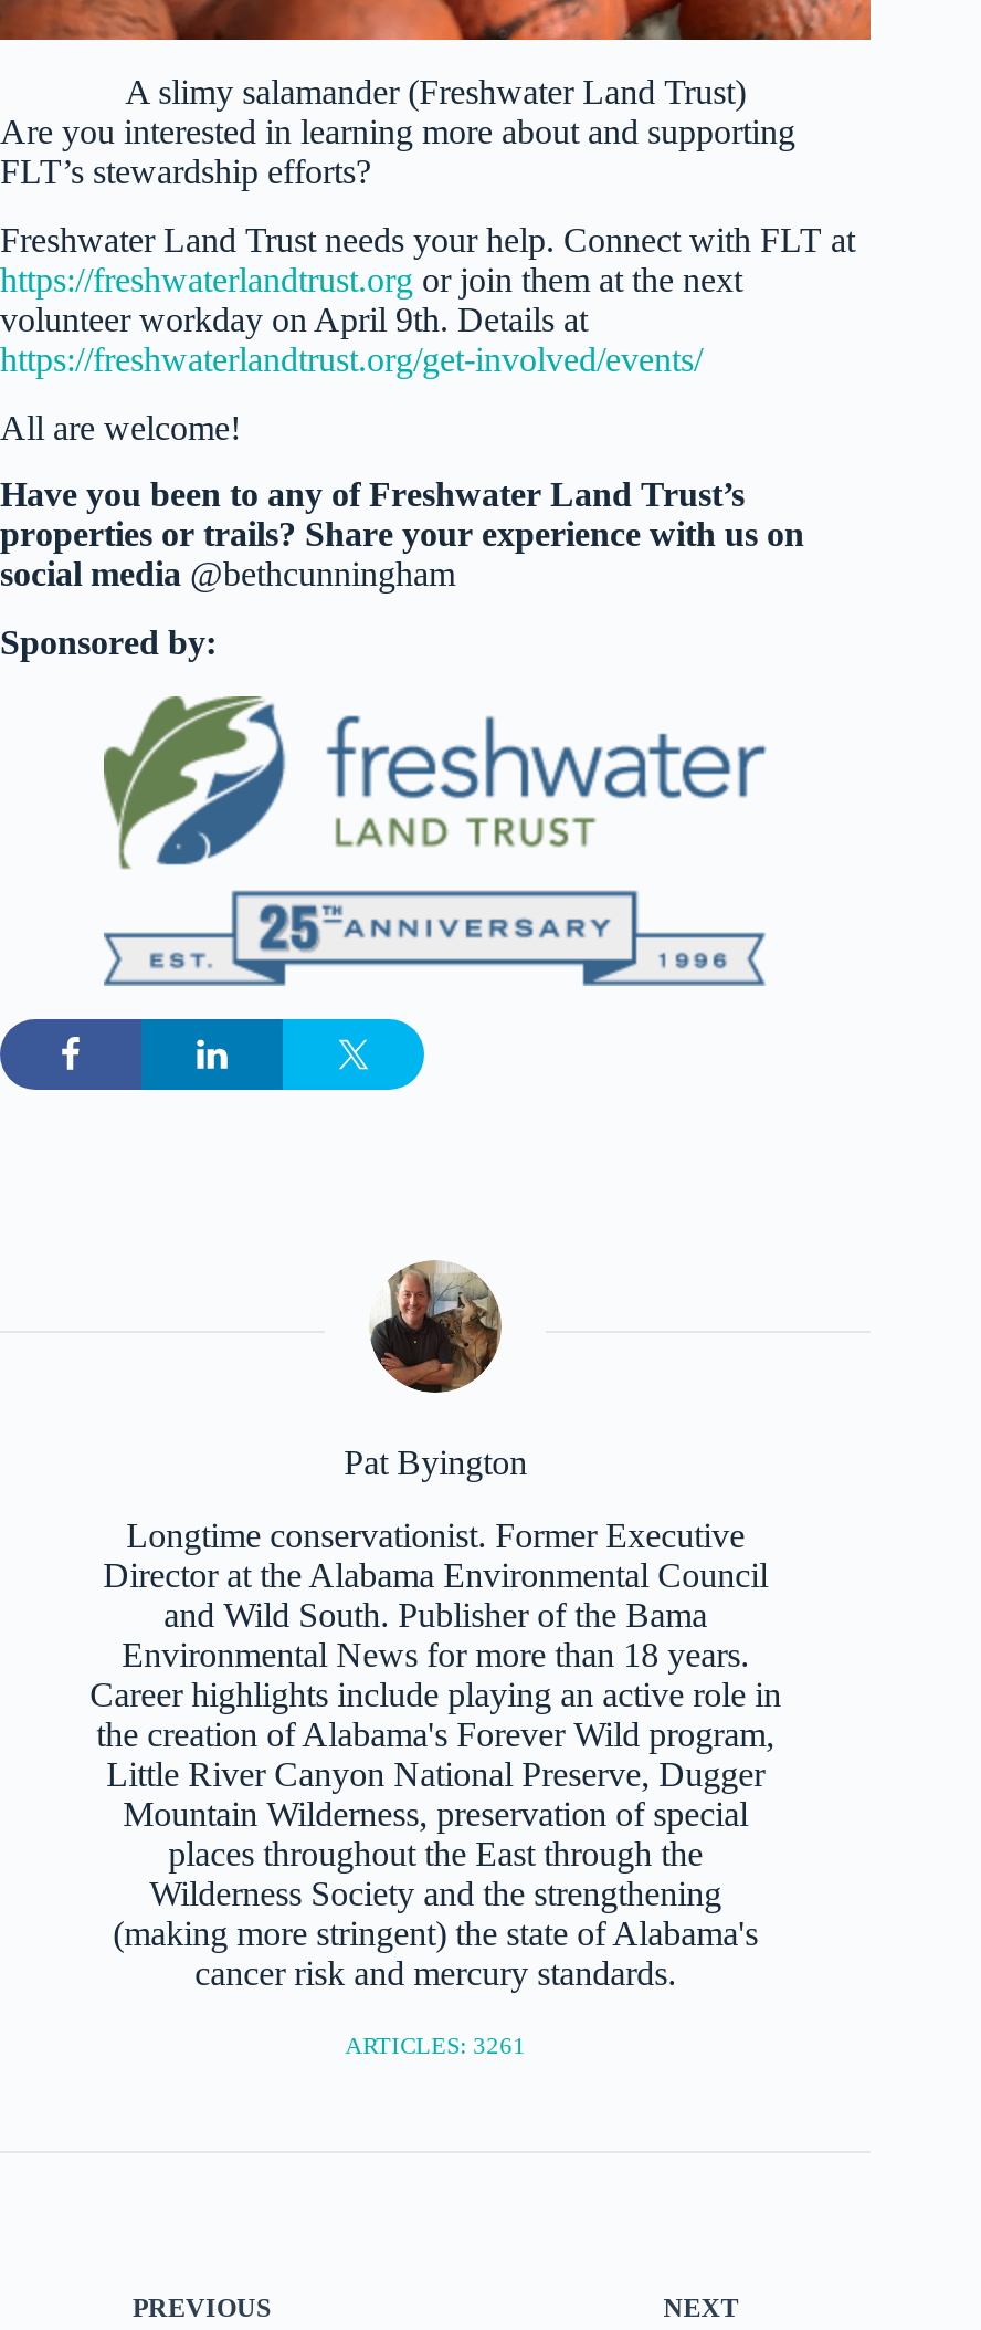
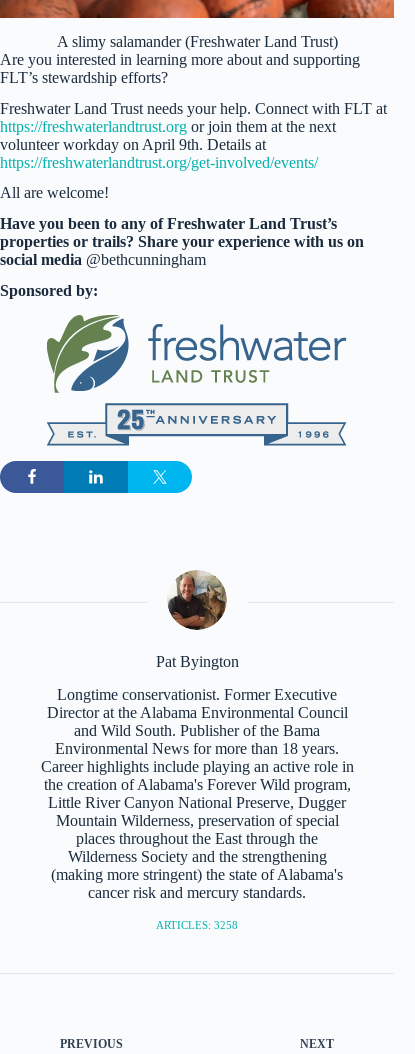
[345,2030,526,2057] ARTICLES: 3261 -> [156,918,238,930] ARTICLES: 3258

